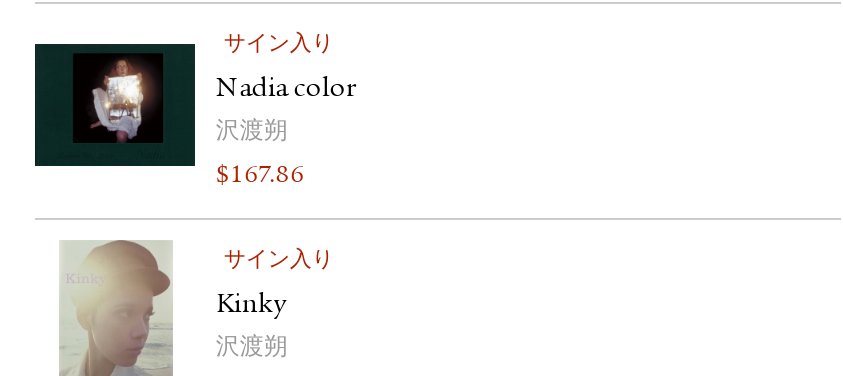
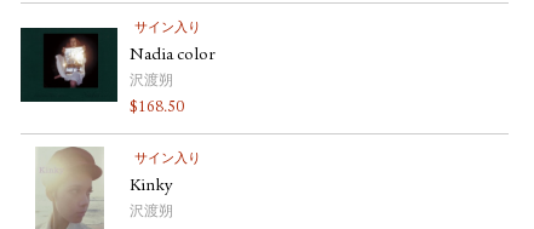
[216,165,304,191] $167.86 -> [130,101,185,117] $168.50

